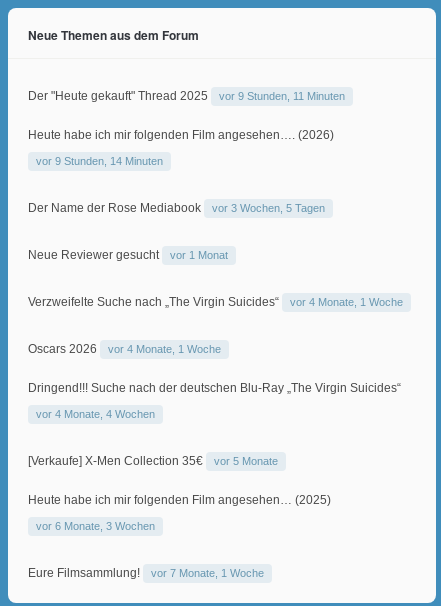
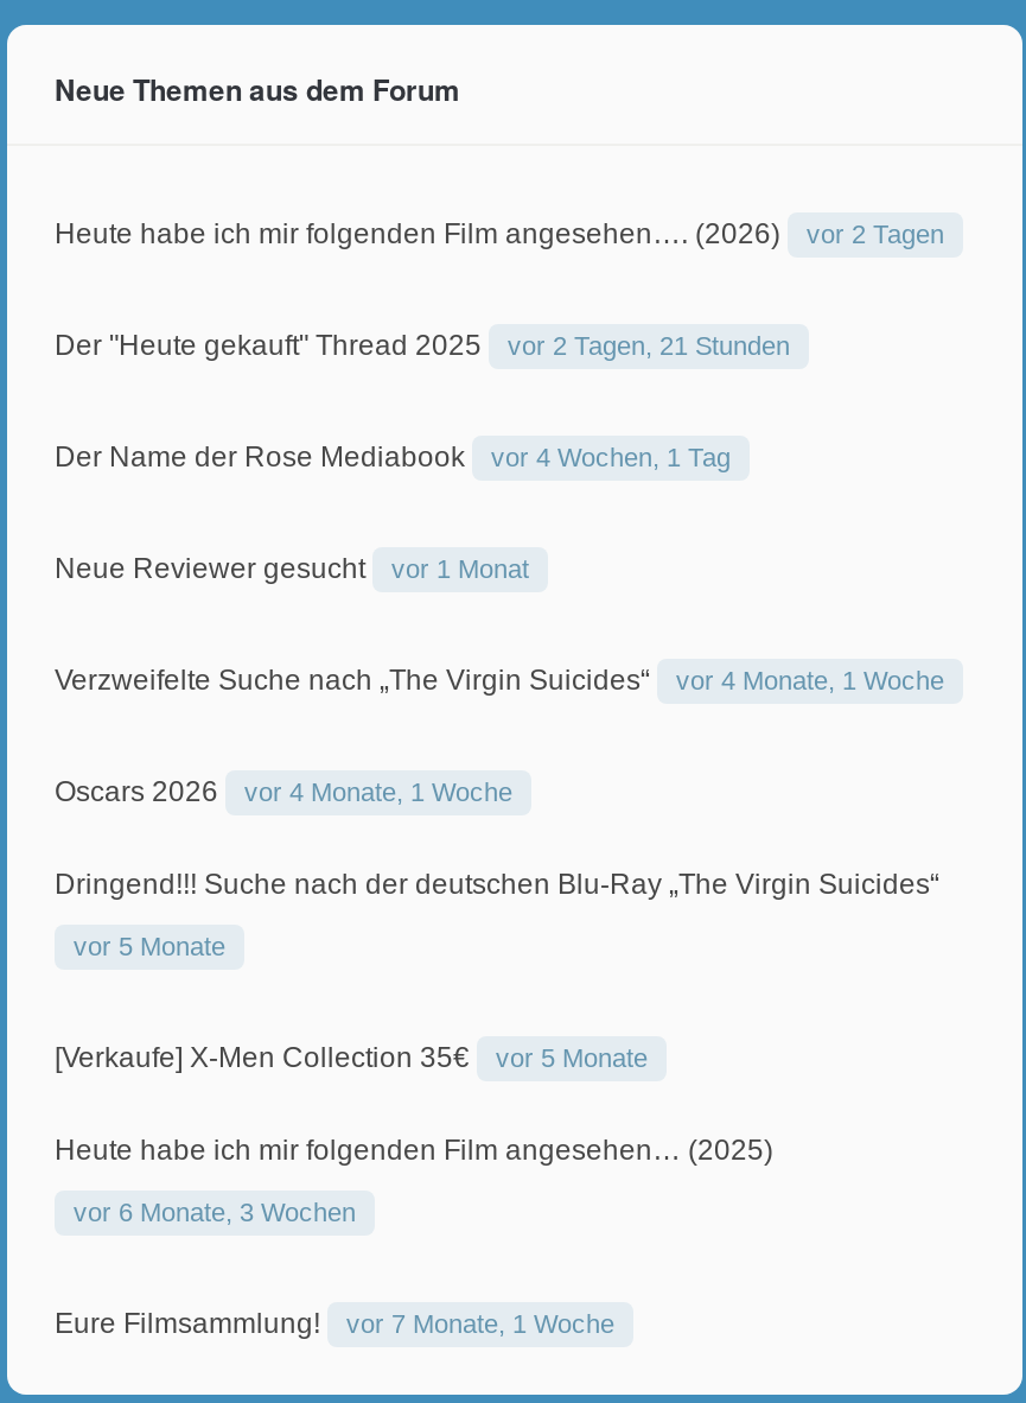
none -> [807,219,944,248] vor 2 Tagen
moved [28,89,208,103] -> [55,328,482,362]: Der "Heute gekauft" Thread 2025
[36,90,345,167] vor 9 Stunden, 11 Minuten | vor 9 Stunden, 14 Minuten -> [508,331,790,359] vor 2 Tagen, 21 Stunden
moved [28,128,334,142] -> [55,217,780,250]: Heute habe ich mir folgenden Film angesehen…. (2026)
[212,202,325,214] vor 3 Wochen, 5 Tagen -> [491,442,731,471] vor 4 Wochen, 1 Tag
[36,408,155,420] vor 4 Monate, 4 Wochen -> [74,931,225,960] vor 5 Monate

